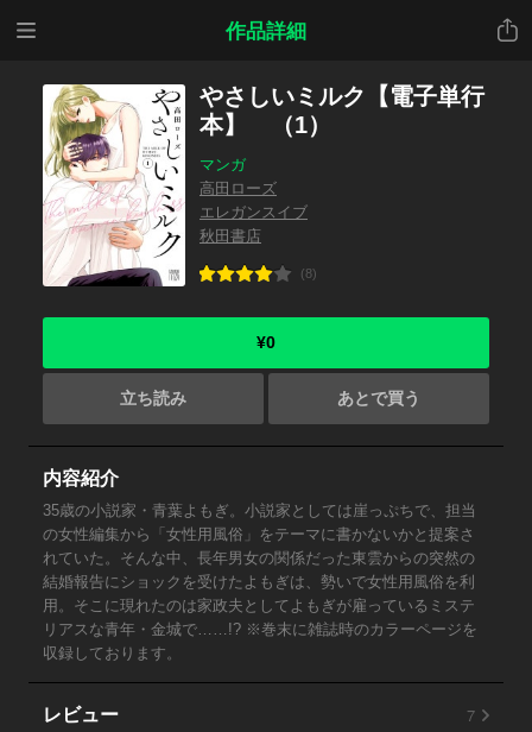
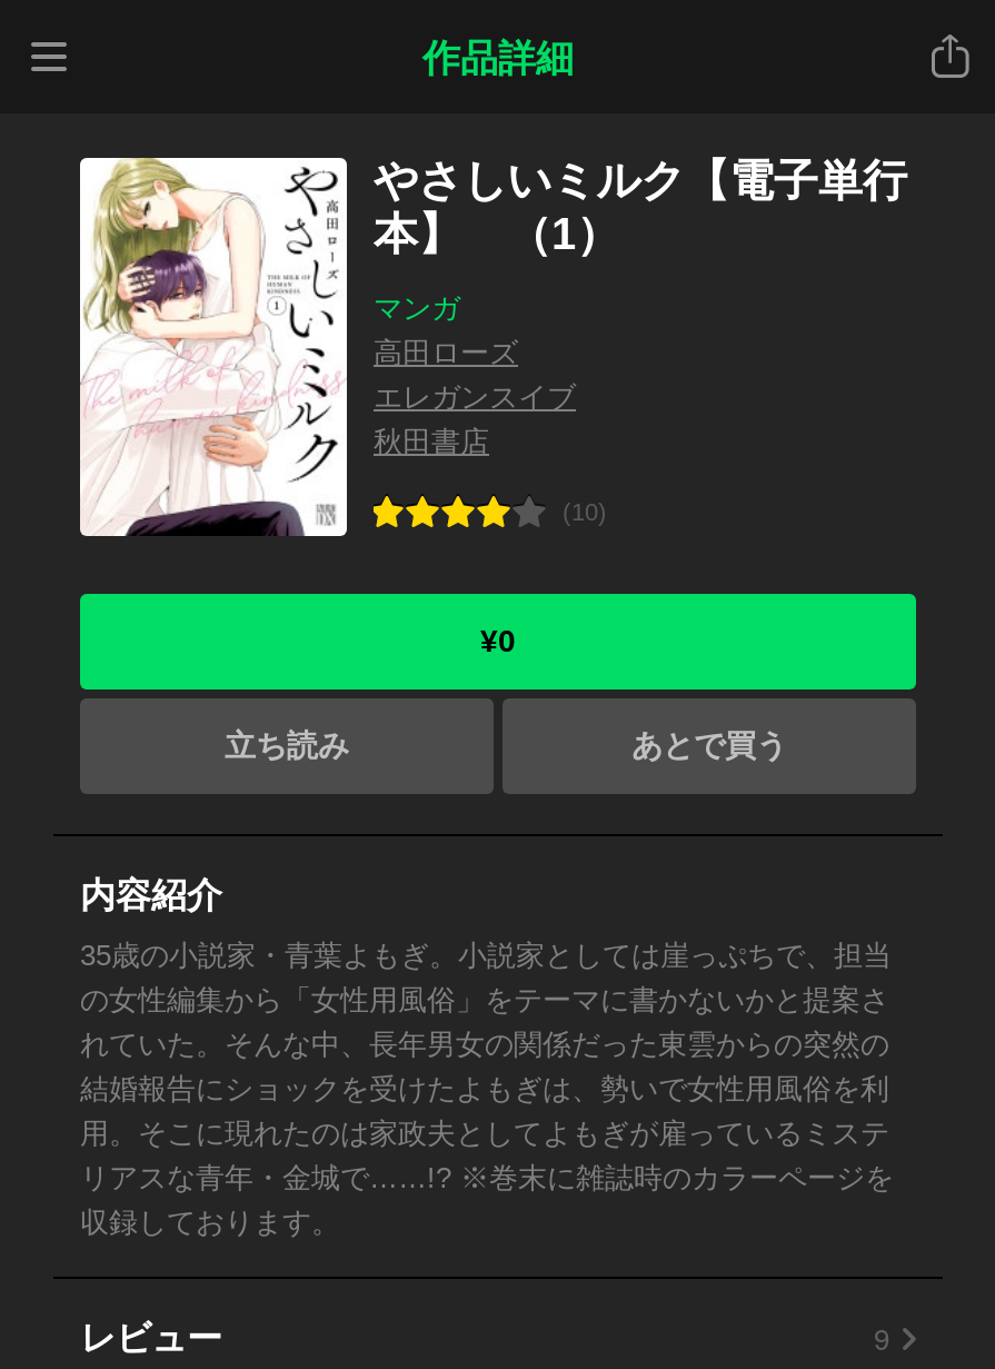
[300,266,317,280] (8) -> [563,498,607,525] (10)
[467,703,475,725] 7 -> [874,1316,889,1358] 9

